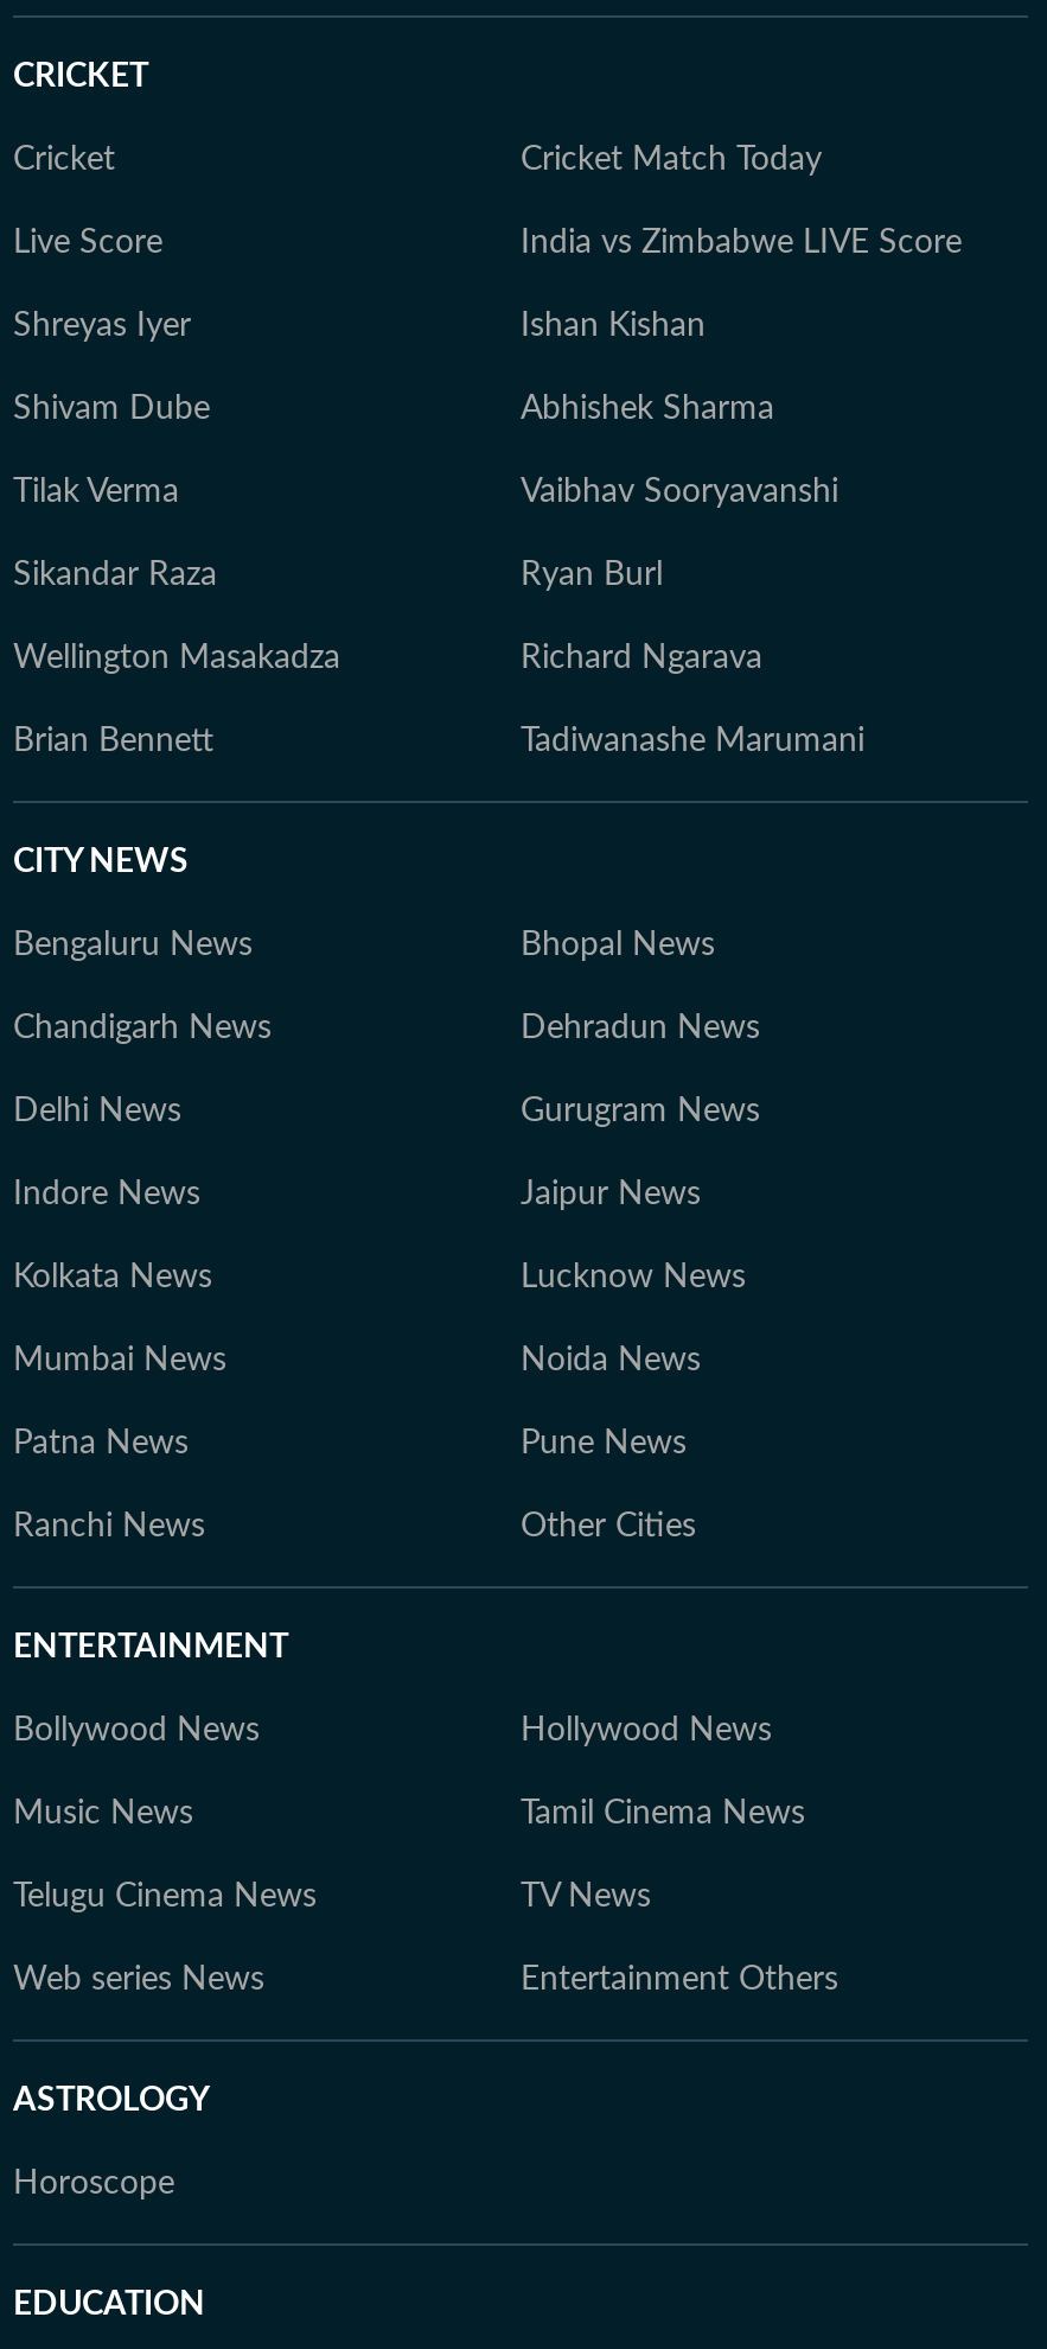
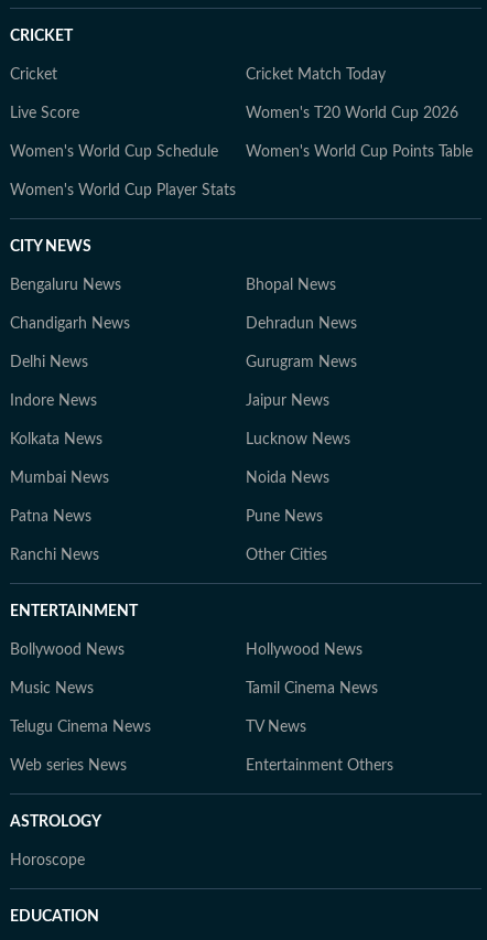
[13,227,962,758] India vs Zimbabwe LIVE Score | Shreyas Iyer | Ishan Kishan | Shivam Dube | Abhishek Sharma | Tilak Verma | Vaibhav Sooryavanshi | Sikandar Raza | Ryan Burl | Wellington Masakadza | Richard Ngarava | Brian Bennett | Tadiwanashe Marumani -> [10,106,473,198] Women's T20 World Cup 2026 | Women's World Cup Schedule | Women's World Cup Points Table | Women's World Cup Player Stats

